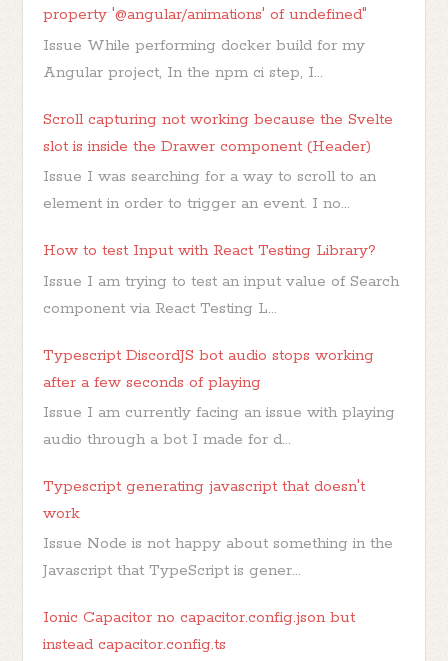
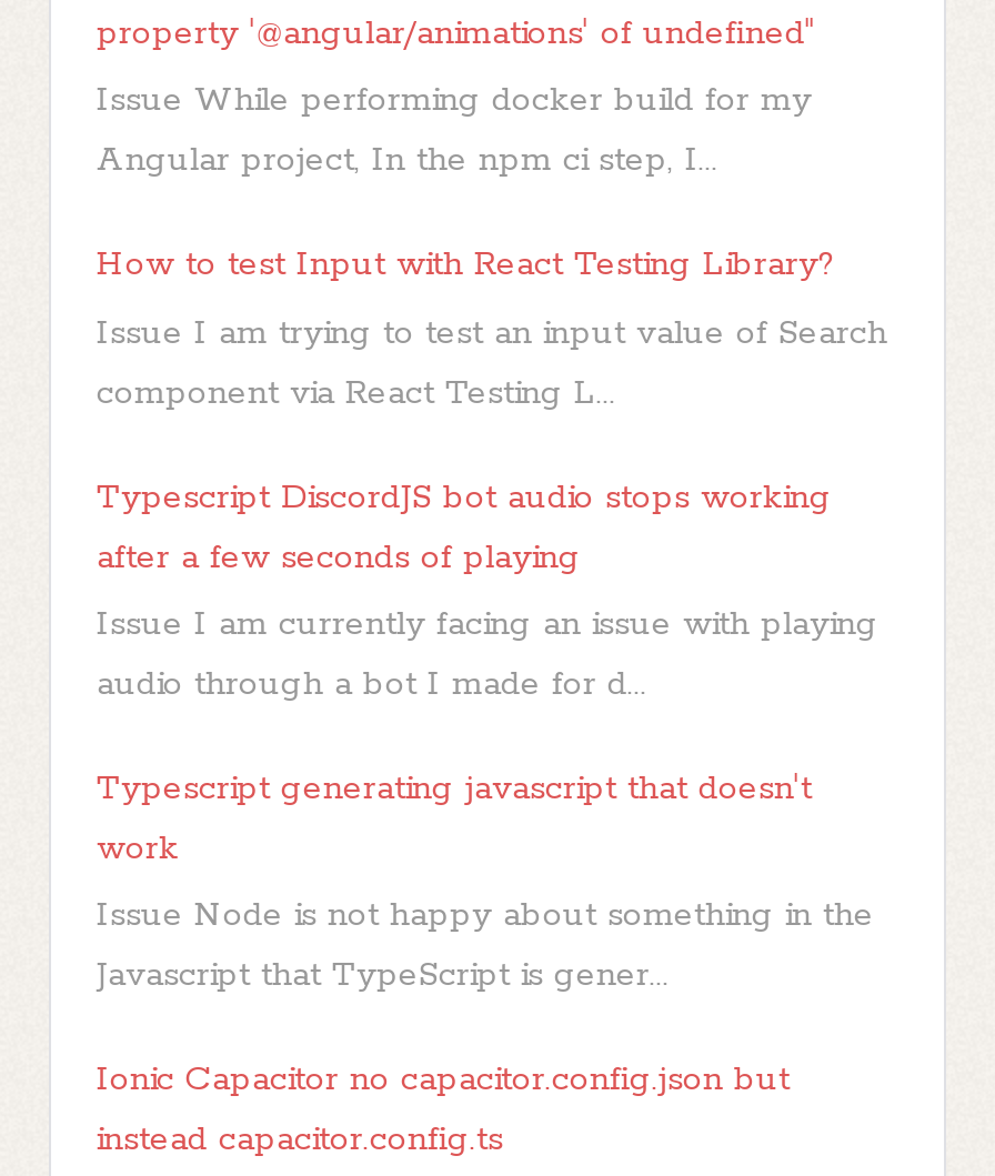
[43,110,393,213] Scroll capturing not working because the Svelte | slot is inside the Drawer component (Header) | Issue I was searching for a way to scroll to an | element in order to trigger an event. I no... -> none

